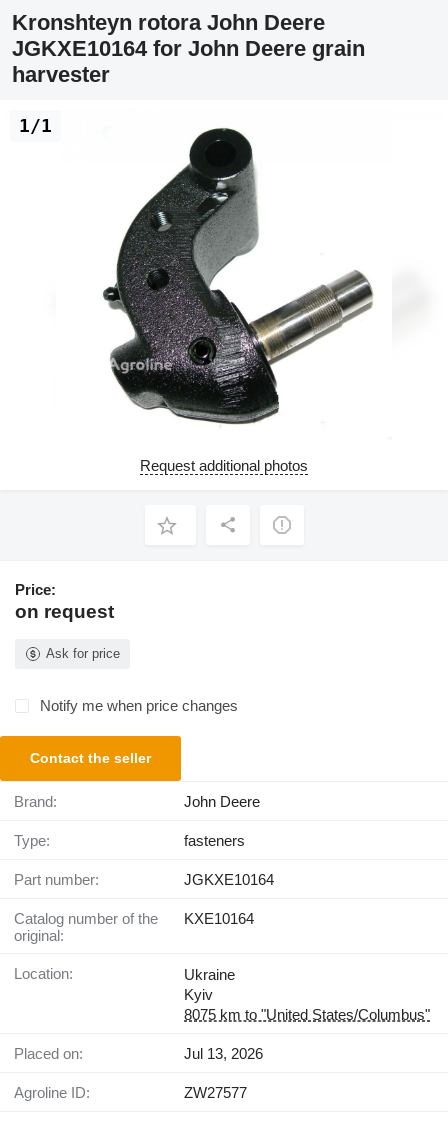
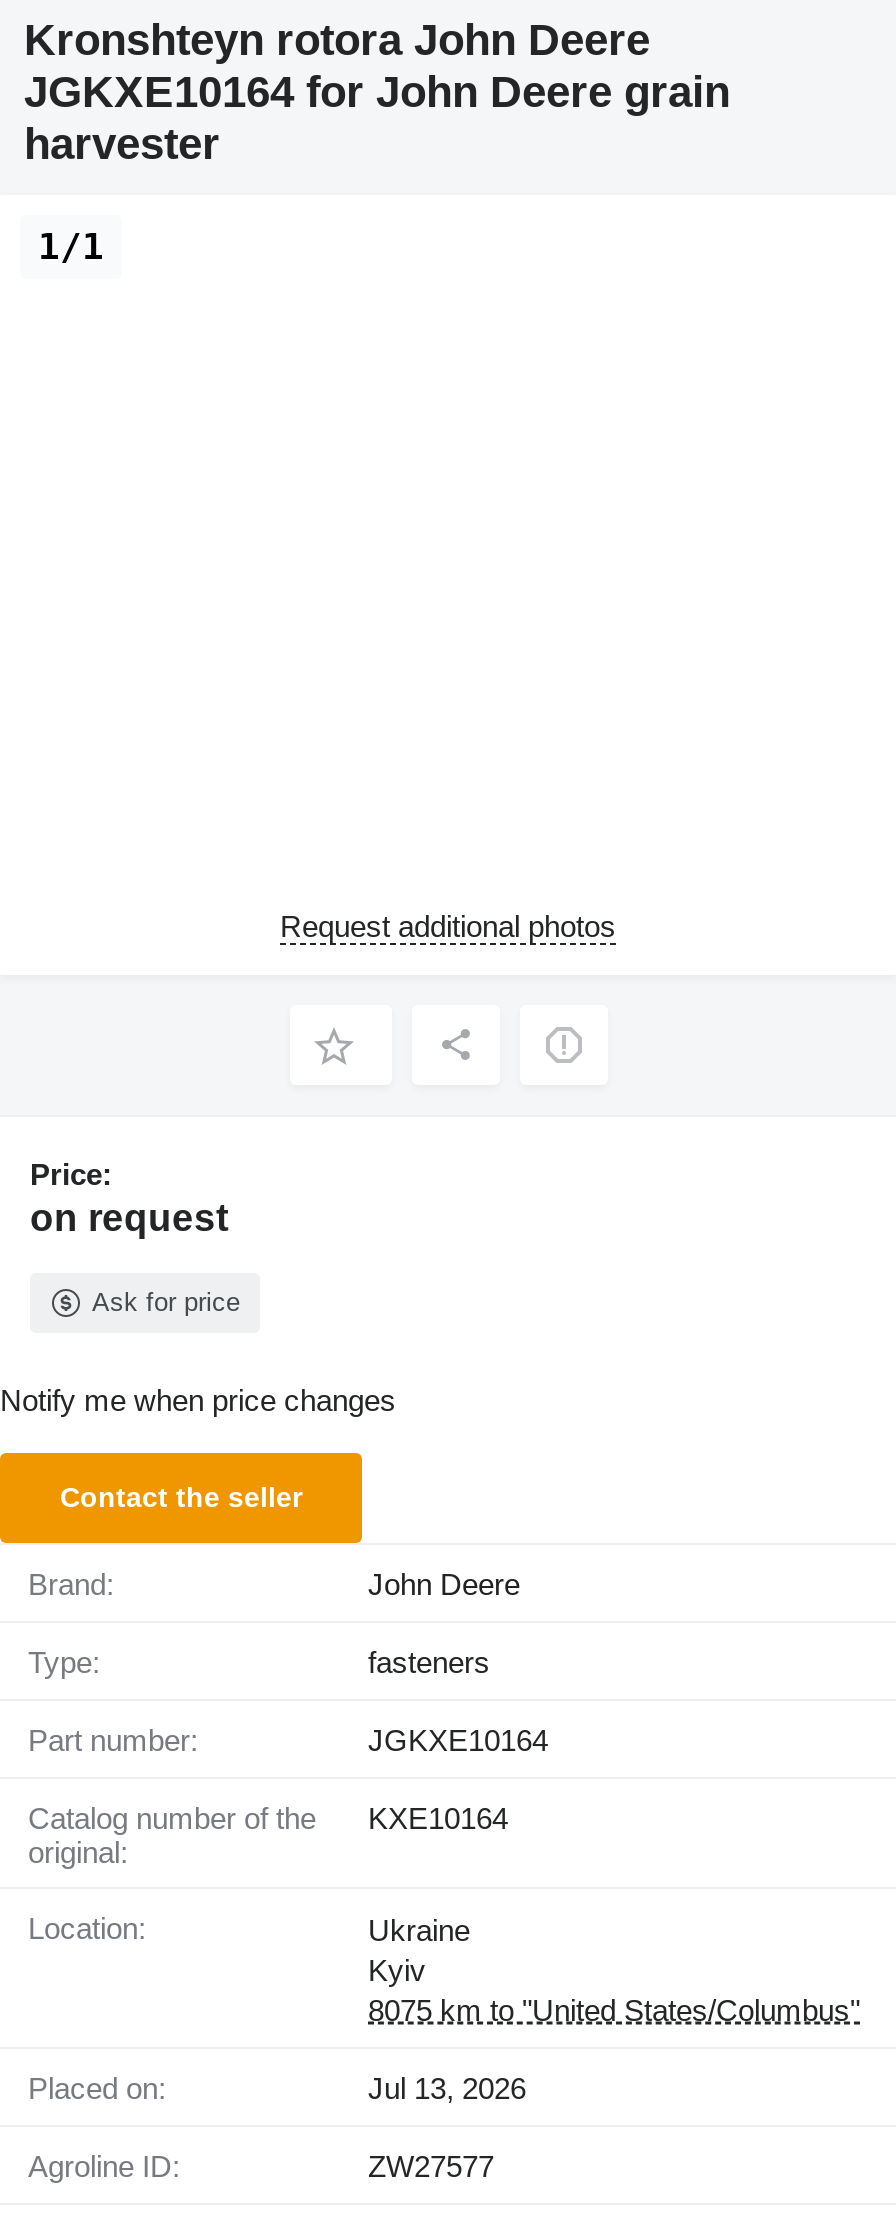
[102,127,374,425] [image] -> none

